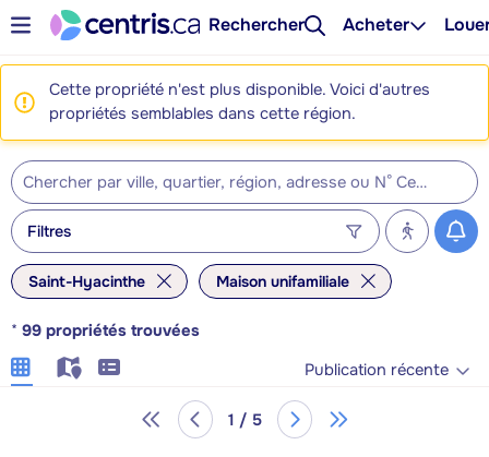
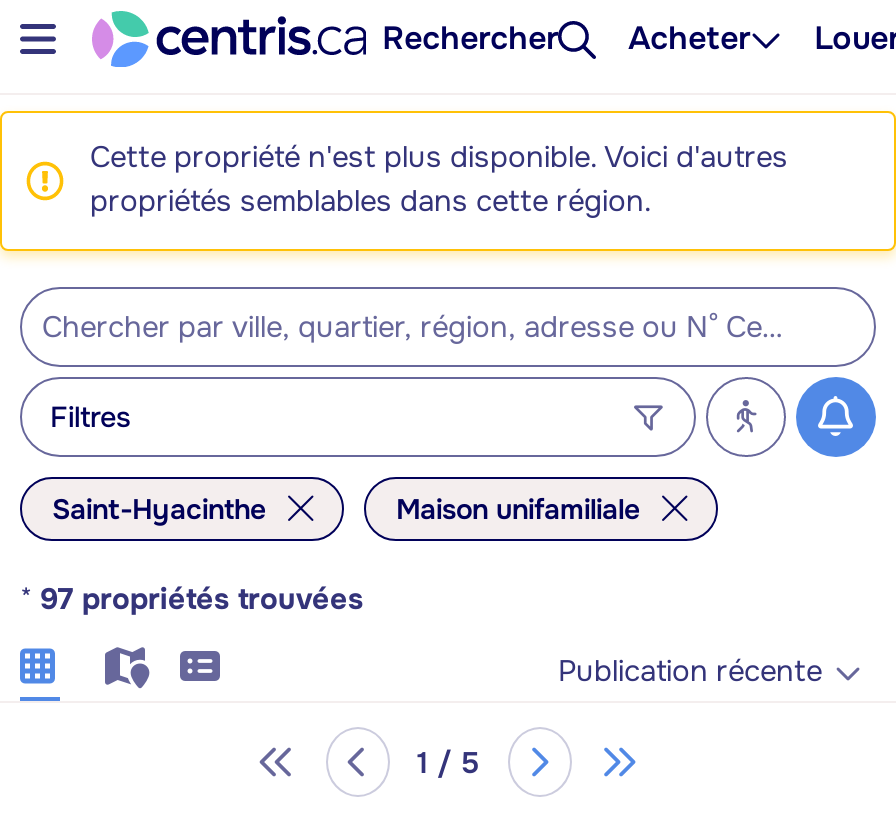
[11,321,200,341] * 99 propriétés trouvées -> [20,581,364,619] * 97 propriétés trouvées

